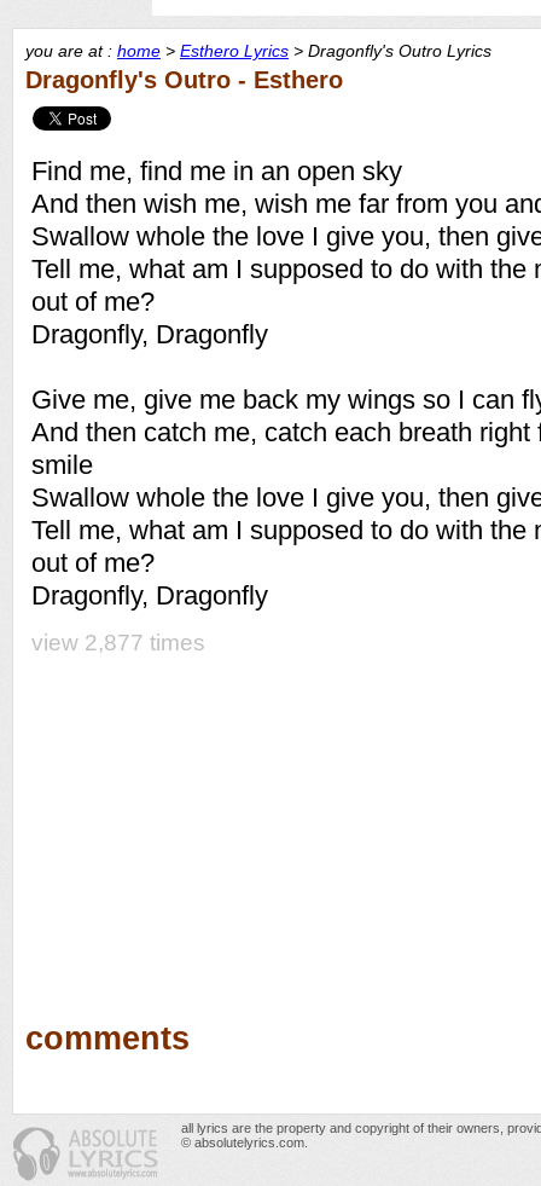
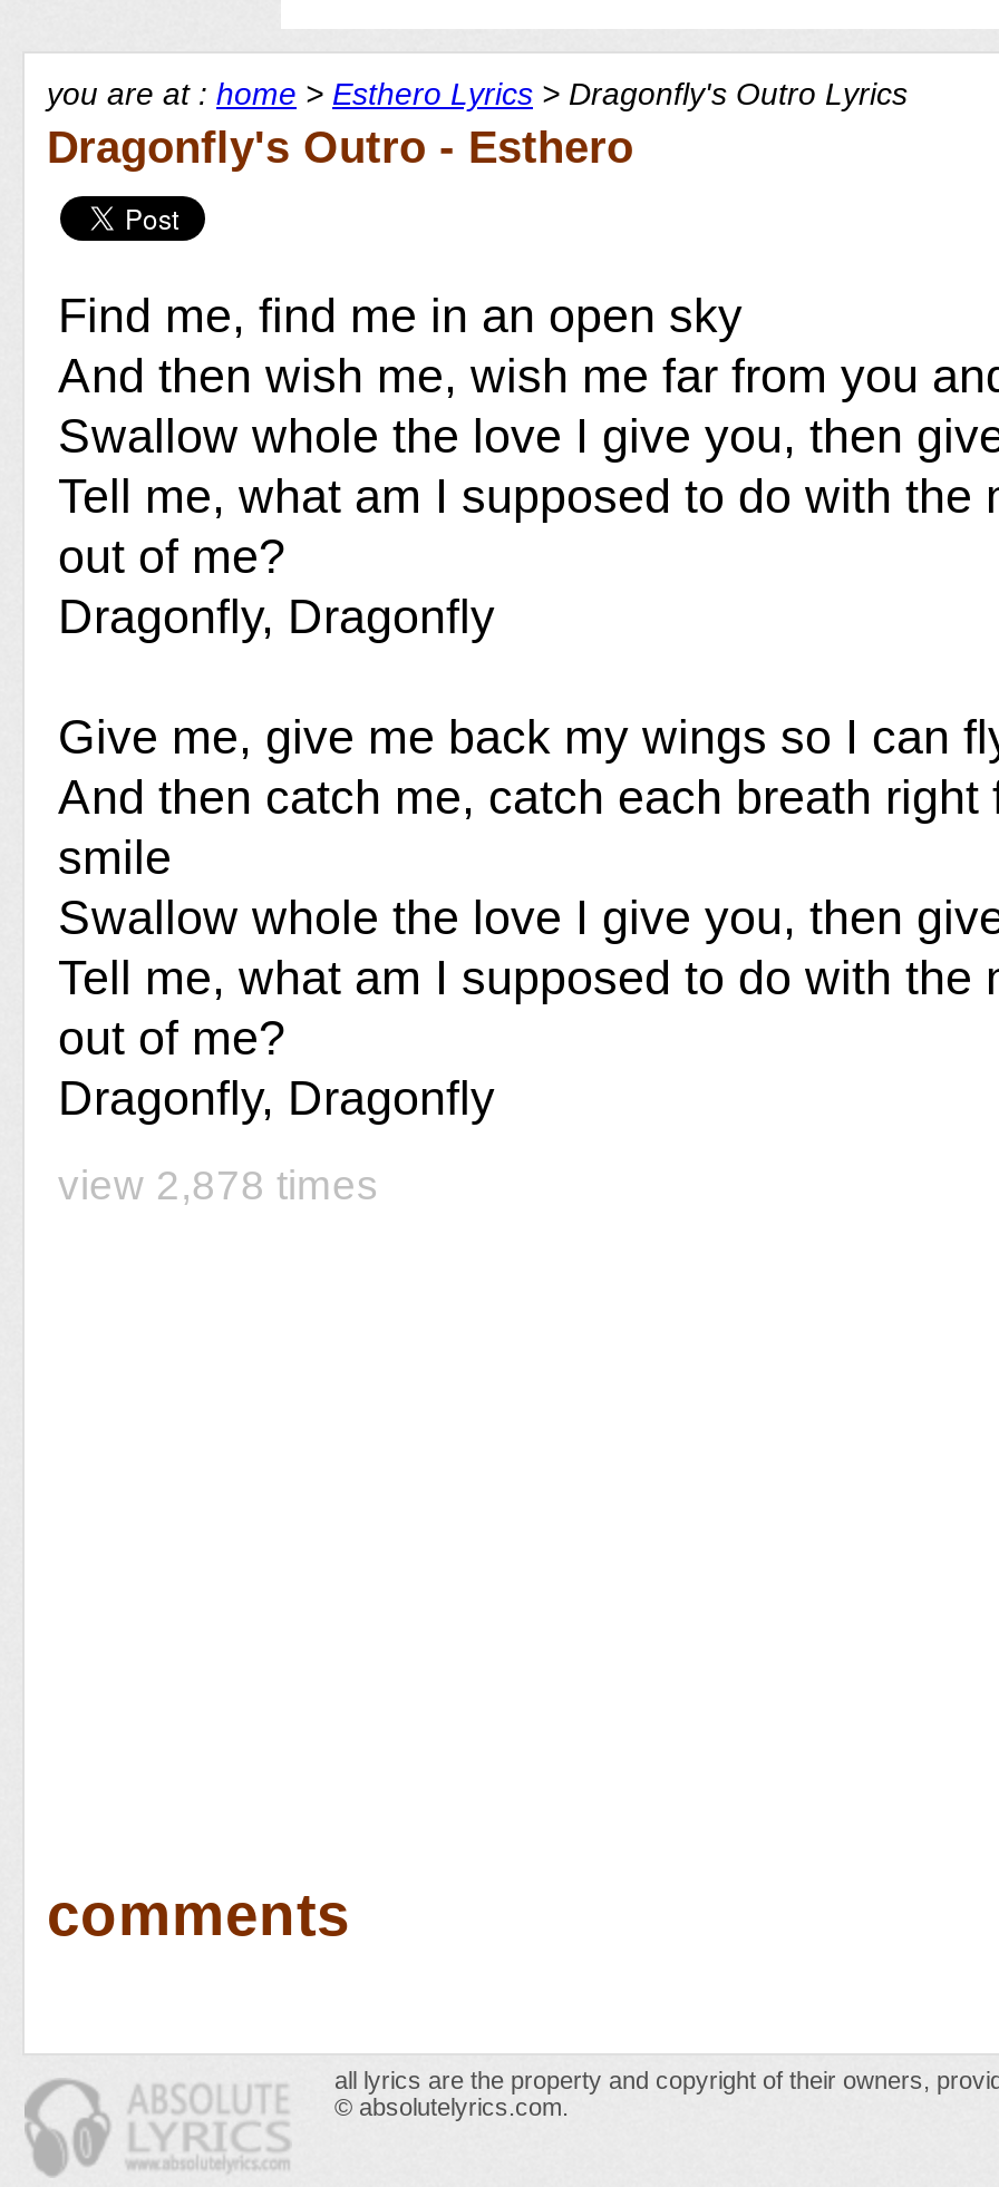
[31,630,205,655] view 2,877 times -> [58,1161,379,1208] view 2,878 times

